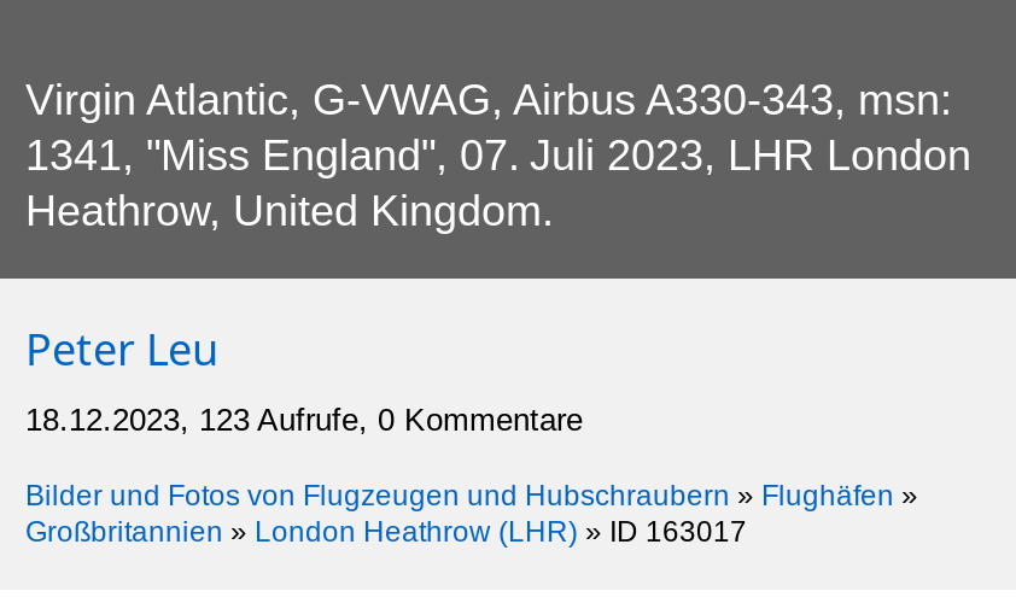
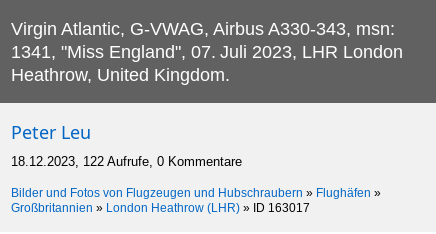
[25,403,583,439] 18.12.2023, 123 Aufrufe, 0 Kommentare -> [11,154,242,169] 18.12.2023, 122 Aufrufe, 0 Kommentare

